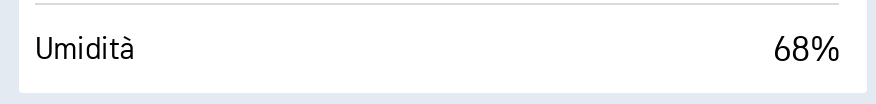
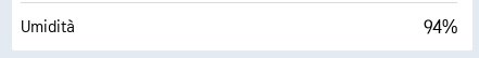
[773,29,839,71] 68% -> [424,16,457,39] 94%

